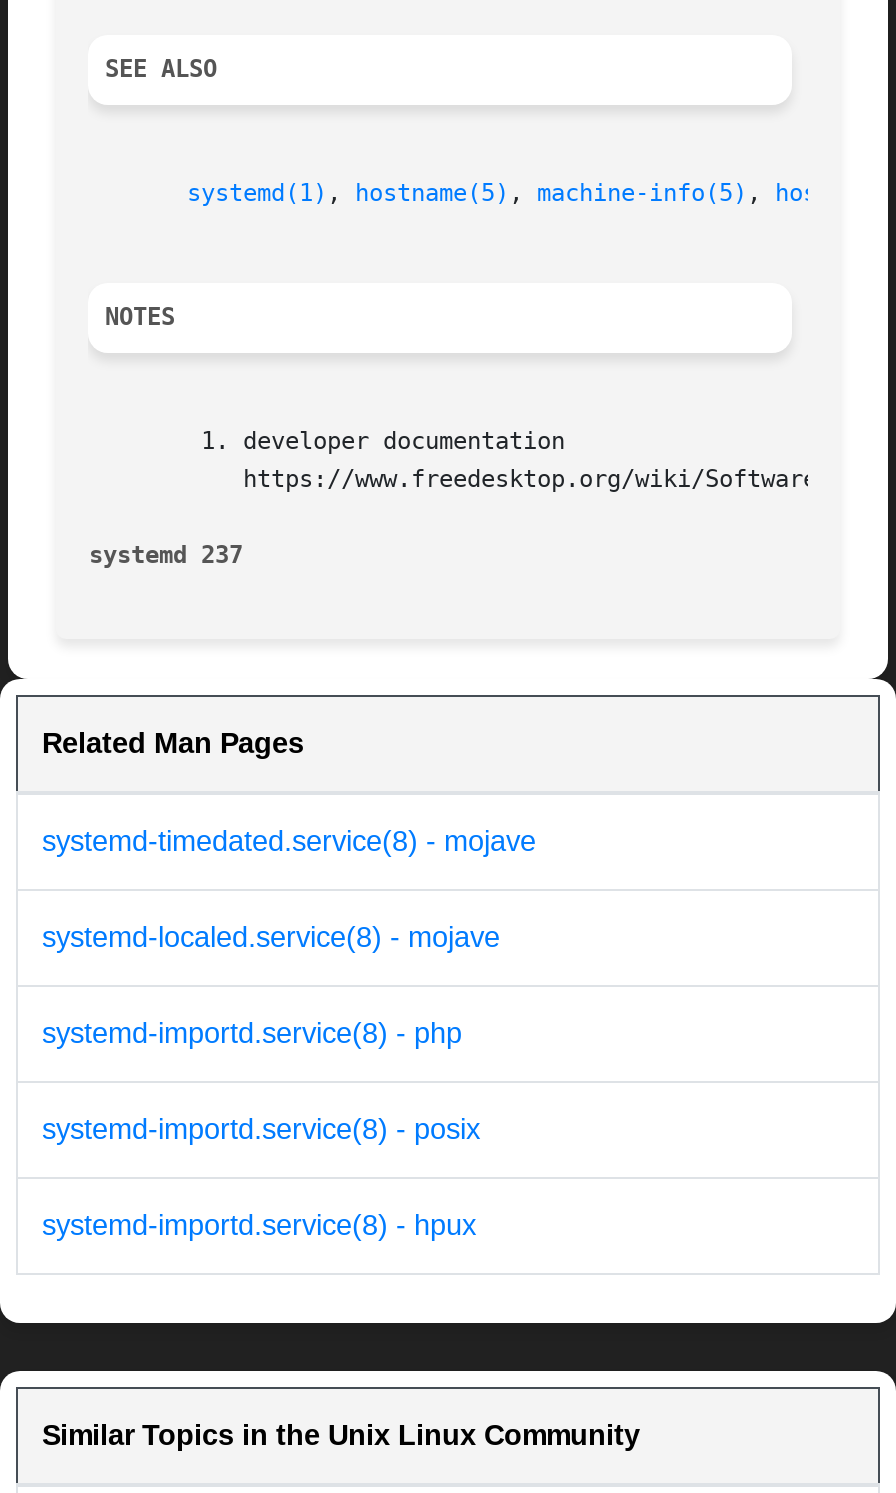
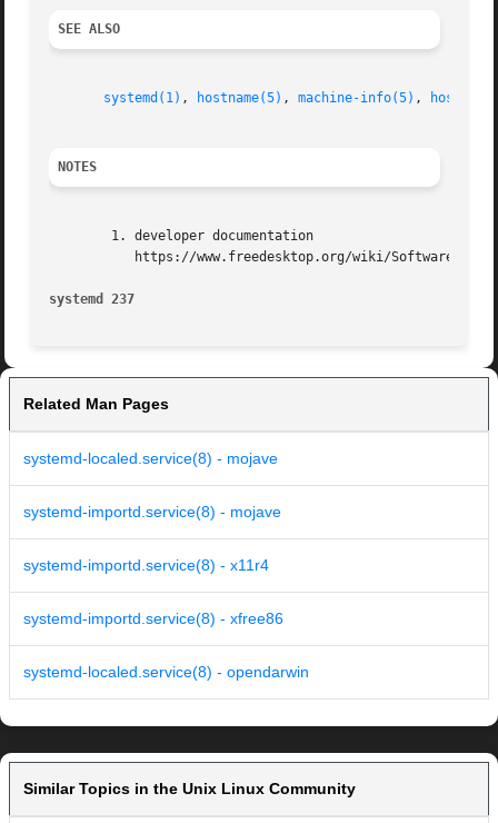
[42,826,536,858] systemd-timedated.service(8) - mojave -> none
moved [42,922,500,954] -> [23,450,278,467]: systemd-localed.service(8) - mojave
[42,1018,480,1242] systemd-importd.service(8) - php | systemd-importd.service(8) - posix | systemd-importd.service(8) - hpux -> [23,503,309,681] systemd-importd.service(8) - mojave | systemd-importd.service(8) - x11r4 | systemd-importd.service(8) - xfree86 | systemd-localed.service(8) - opendarwin

